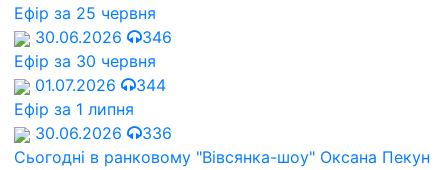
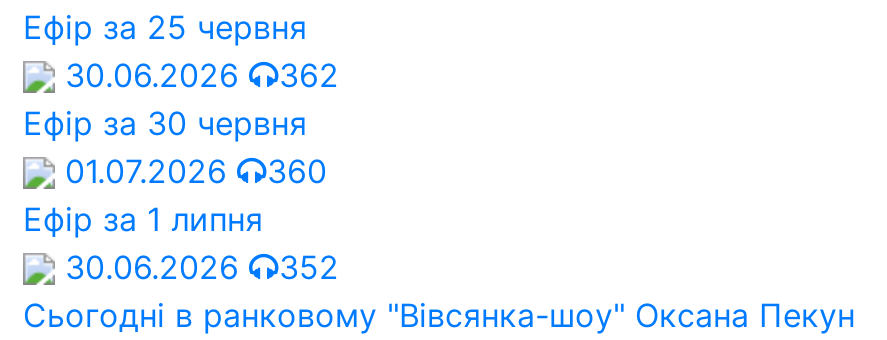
[35,27,172,47] 30.06.2026 346 -> [65,54,339,94] 30.06.2026 362
[35,75,166,95] 01.07.2026 344 -> [65,150,327,190] 01.07.2026 360
[35,123,172,143] 30.06.2026 336 -> [65,246,339,286] 30.06.2026 352

